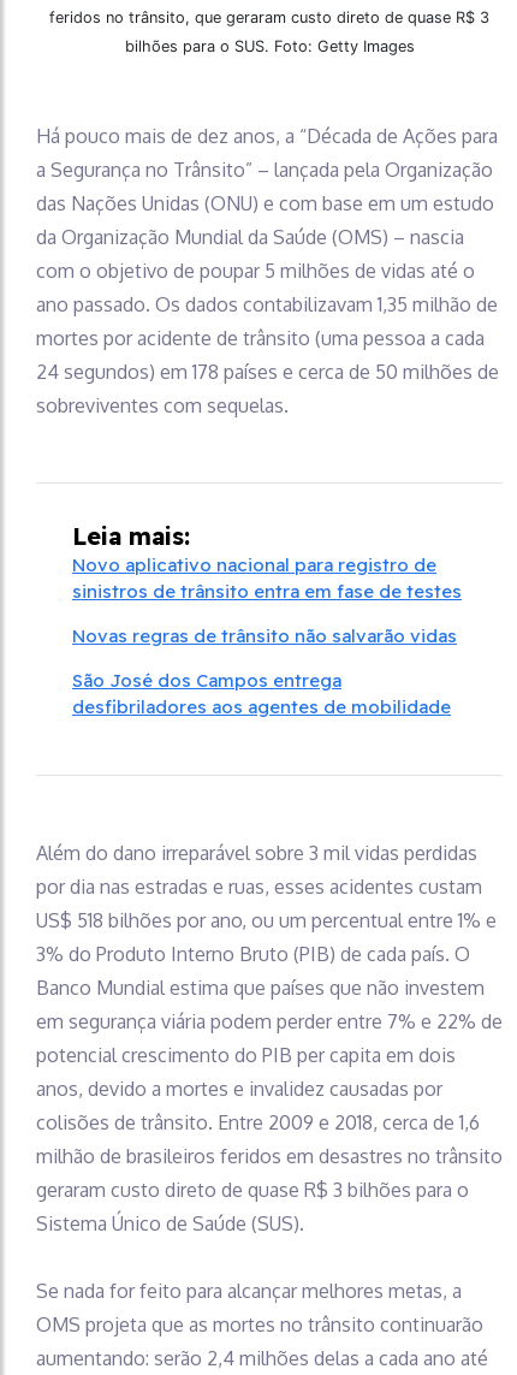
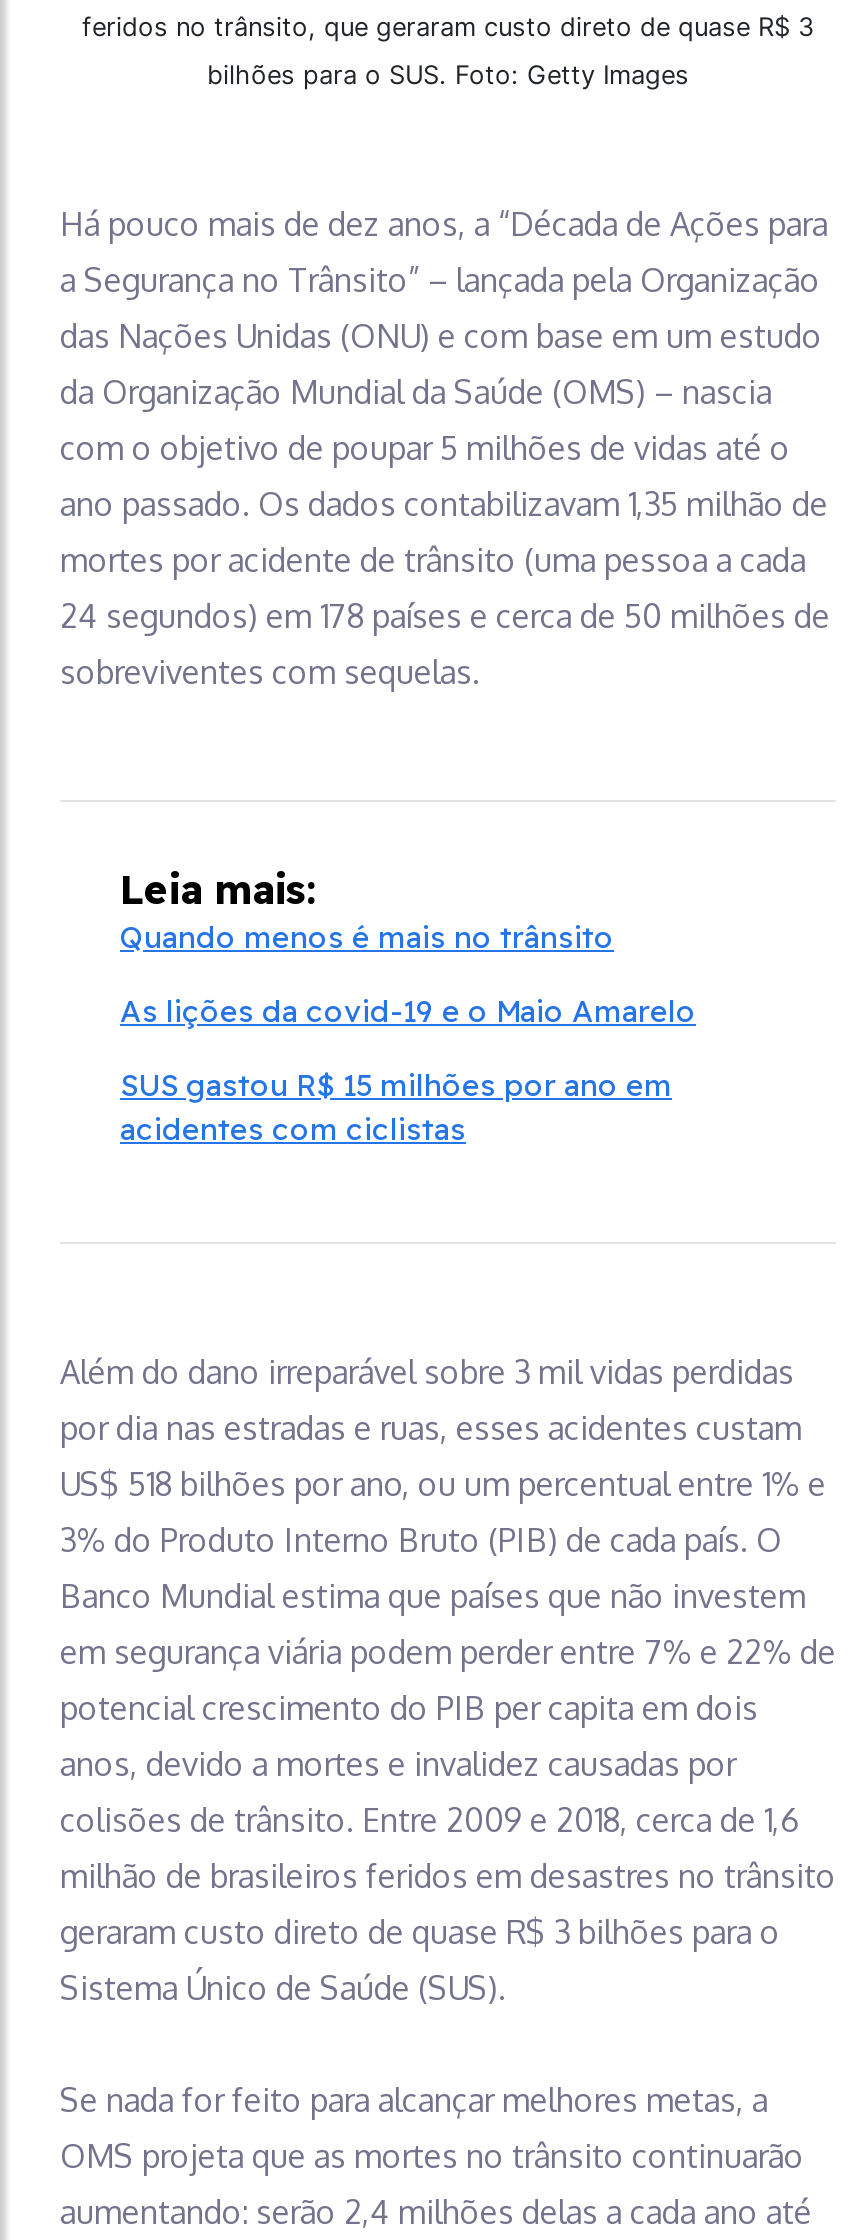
[72,553,462,602] Novo aplicativo nacional para registro de | sinistros de trânsito entra em fase de testes -> [120,917,614,955] Quando menos é mais no trânsito
[72,624,457,647] Novas regras de trânsito não salvarão vidas -> [120,991,696,1029] As lições da covid-19 e o Maio Amarelo
[72,668,451,718] São José dos Campos entrega | desfibriladores aos agentes de mobilidade -> [120,1065,672,1147] SUS gastou R$ 15 milhões por ano em | acidentes com ciclistas

